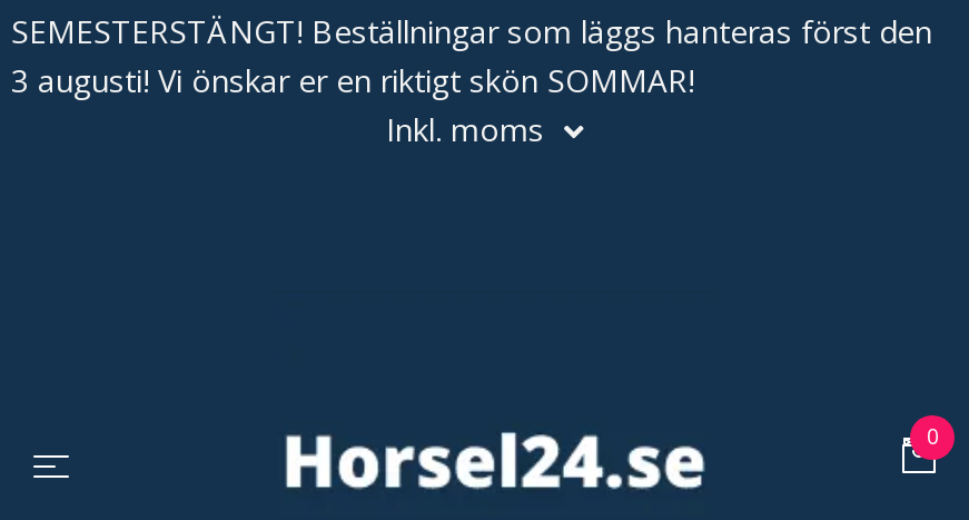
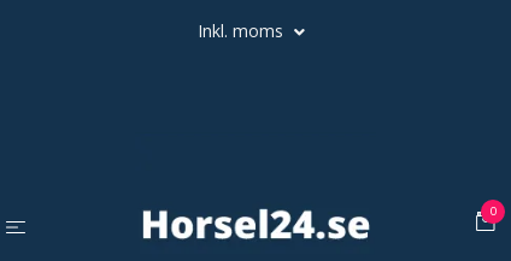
[11,10,932,101] SEMESTERSTÄNGT! Beställningar som läggs hanteras först den | 3 augusti! Vi önskar er en riktigt skön SOMMAR! -> none

